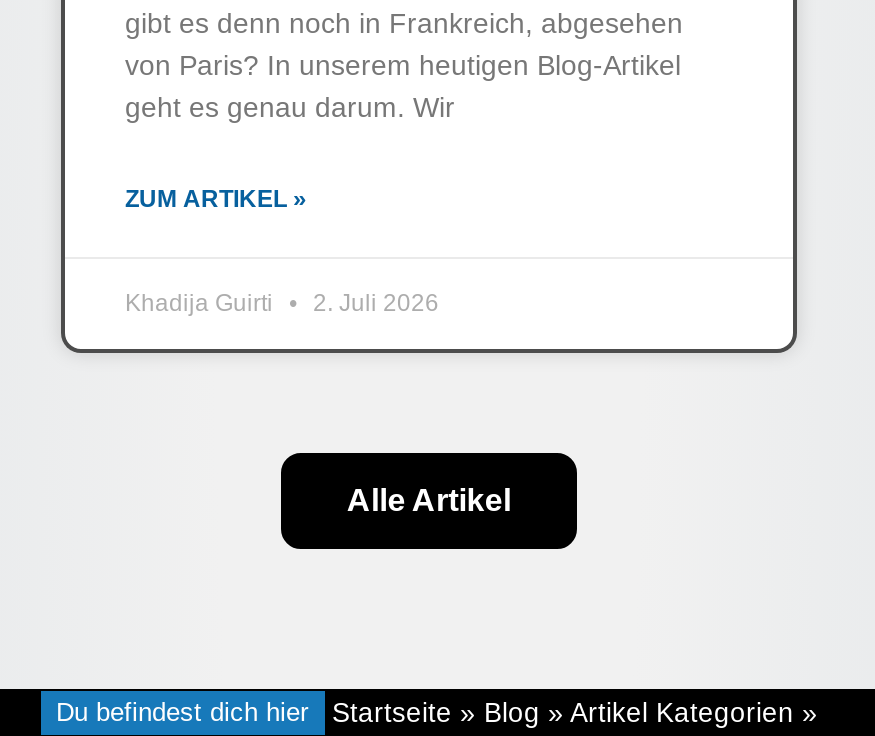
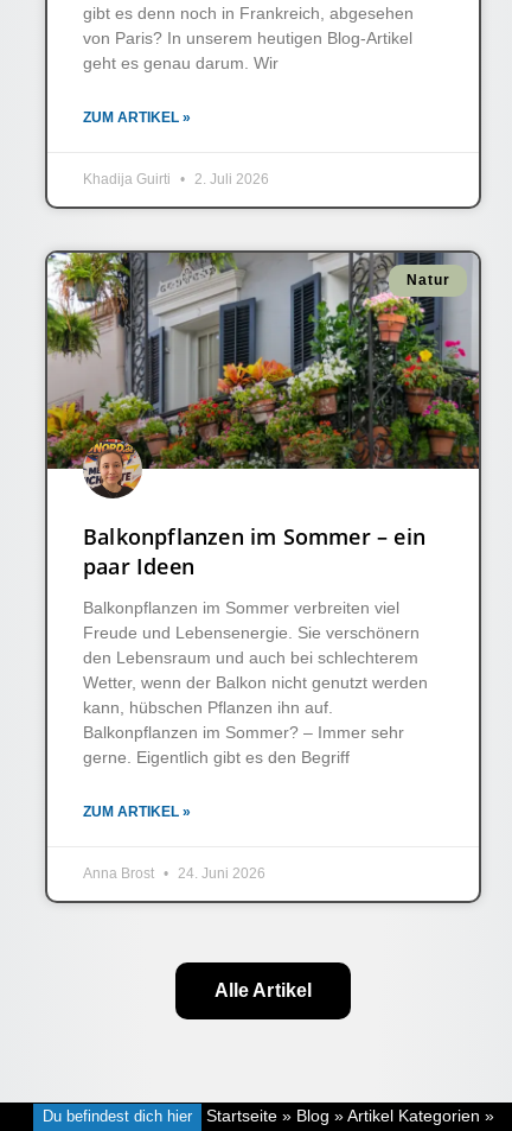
none -> [46,249,480,500] [image] | Natur
none -> [83,522,428,820] Balkonpflanzen im Sommer – ein | paar Ideen | Balkonpflanzen im Sommer verbreiten viel | Freude und Lebensenergie. Sie verschönern | den Lebensraum und auch bei schlechterem | Wetter, wenn der Balkon nicht genutzt werden | kann, hübschen Pflanzen ihn auf. | Balkonpflanzen im Sommer? – Immer sehr | gerne. Eigentlich gibt es den Begriff | ZUM ARTIKEL »
none -> [83,865,265,882] Anna Brost | 24. Juni 2026

